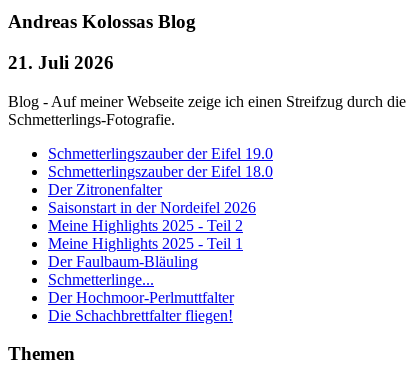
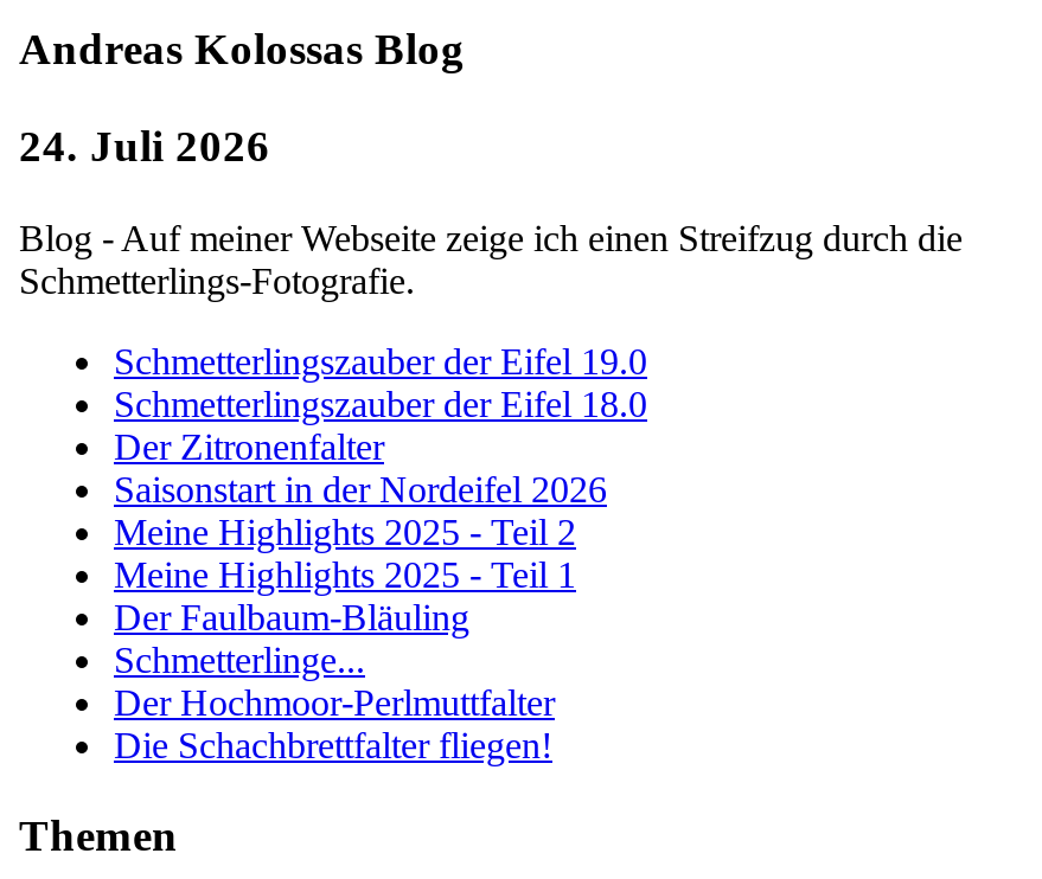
[8,52,114,73] 21. Juli 2026 -> [19,121,270,170] 24. Juli 2026

